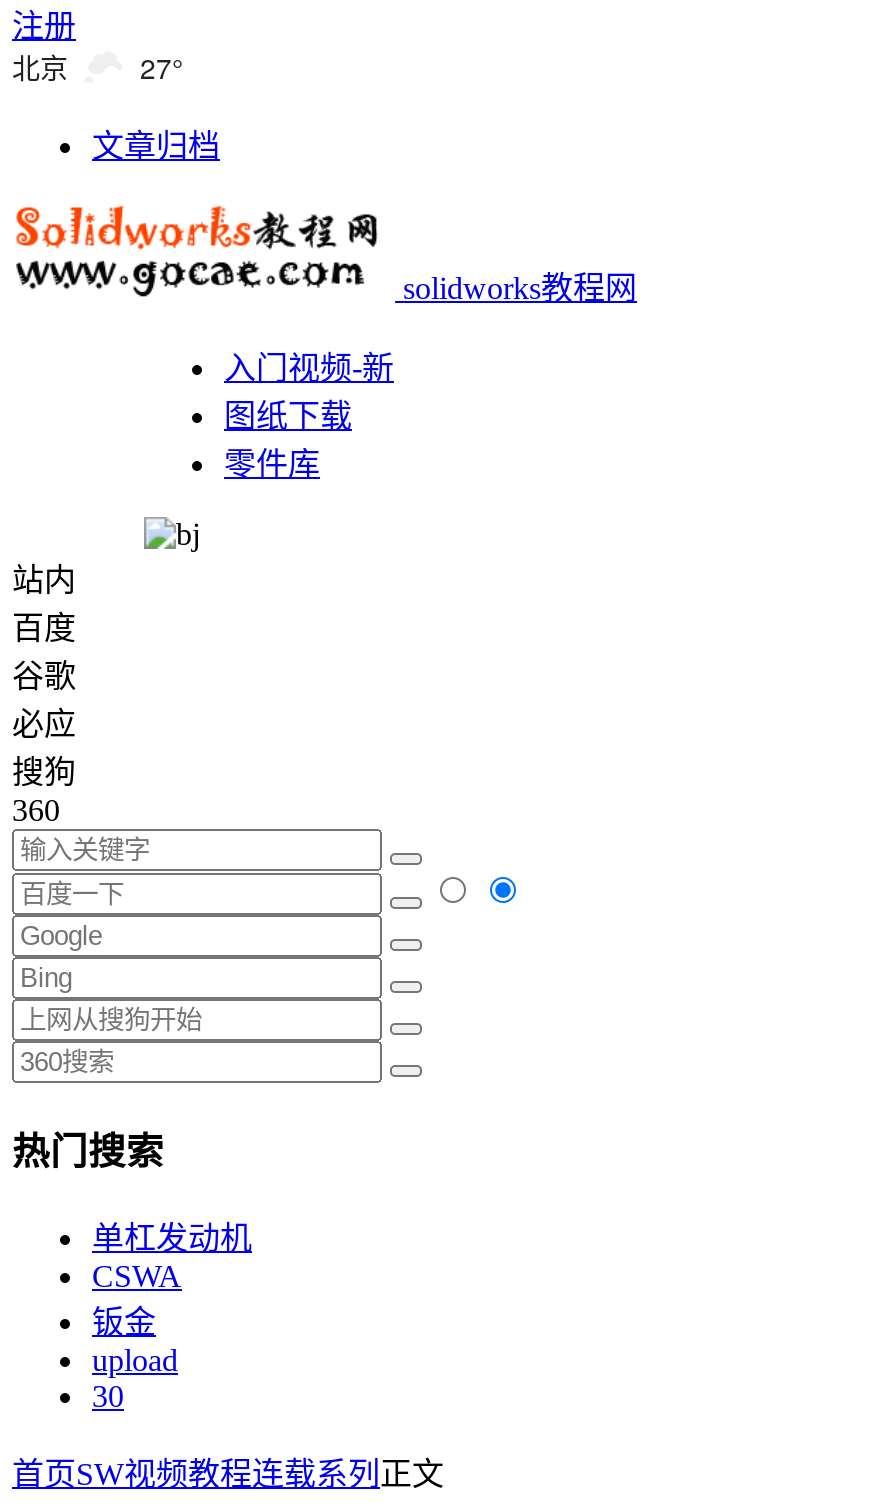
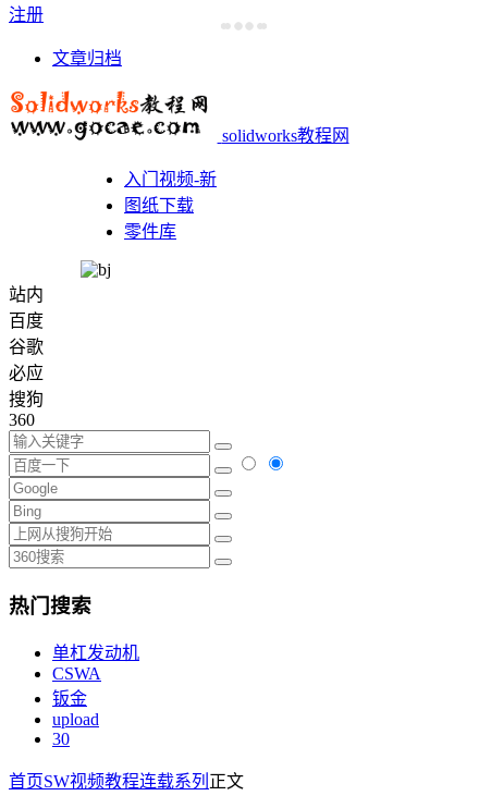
[12,47,184,87] 北京 | 27° -> none

